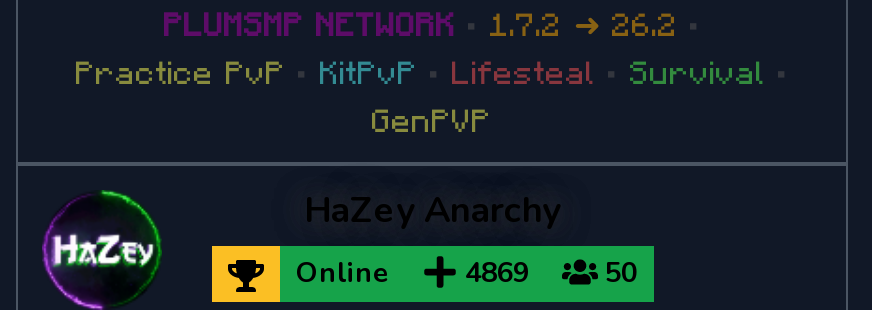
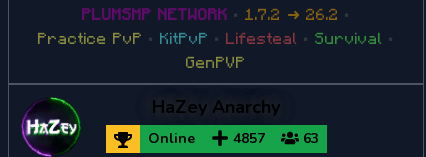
[465,254,637,292] 4869 | 50 -> [232,129,318,148] 4857 | 63

